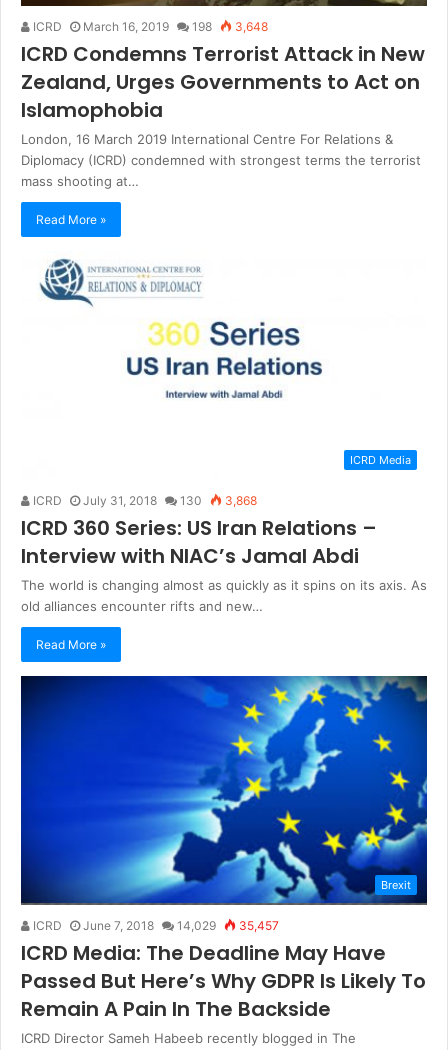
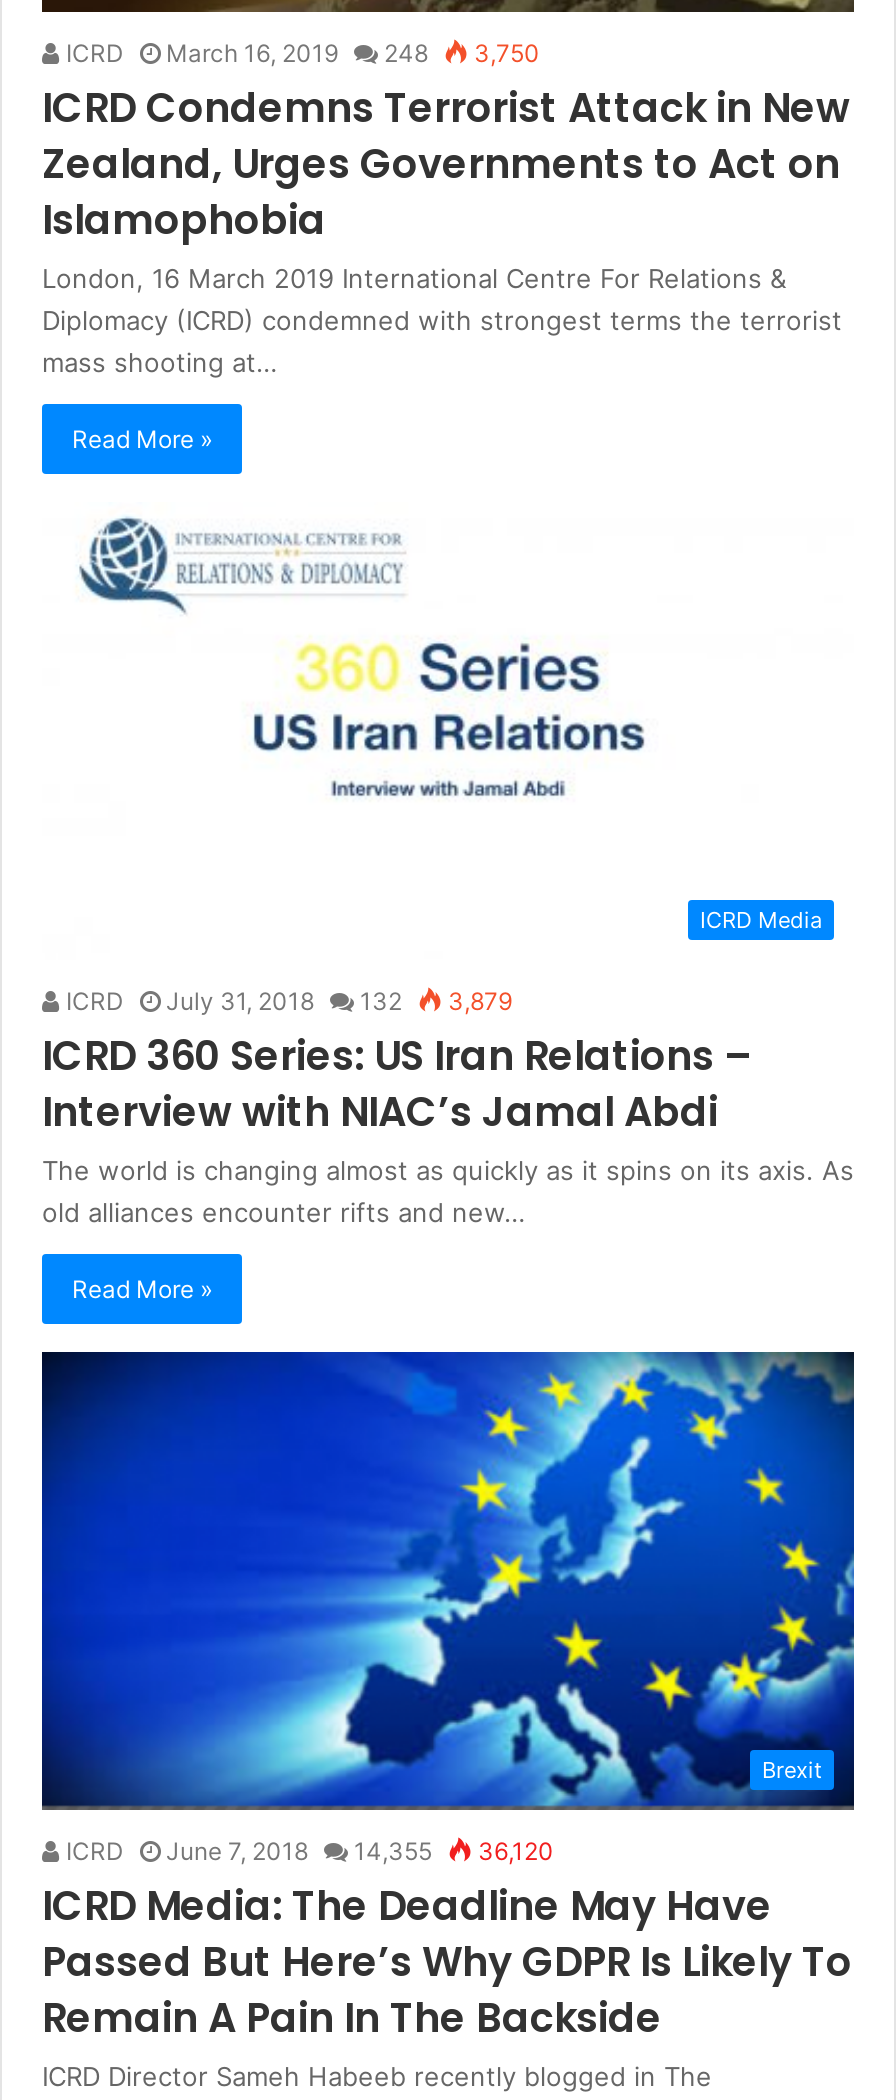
[189,19,212,34] 198 -> [378,39,428,69] 248
[232,19,268,34] 3,648 -> [468,39,540,69] 3,750
[177,493,202,508] 130 -> [354,987,402,1017] 132
[222,493,257,508] 3,868 -> [442,987,512,1017] 3,879
[174,918,216,933] 14,029 -> [348,1837,432,1867] 14,355
[236,918,279,933] 35,457 -> [472,1837,554,1867] 36,120

